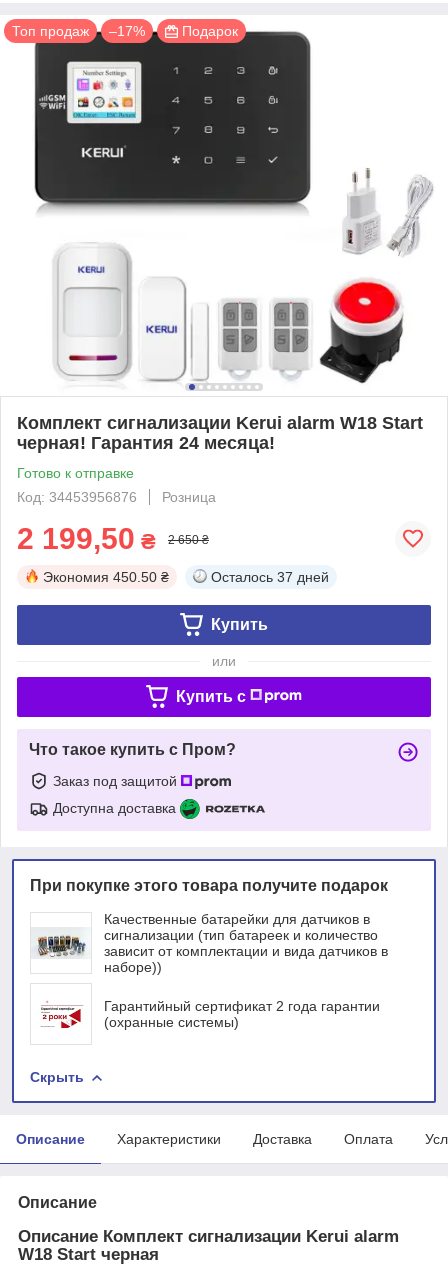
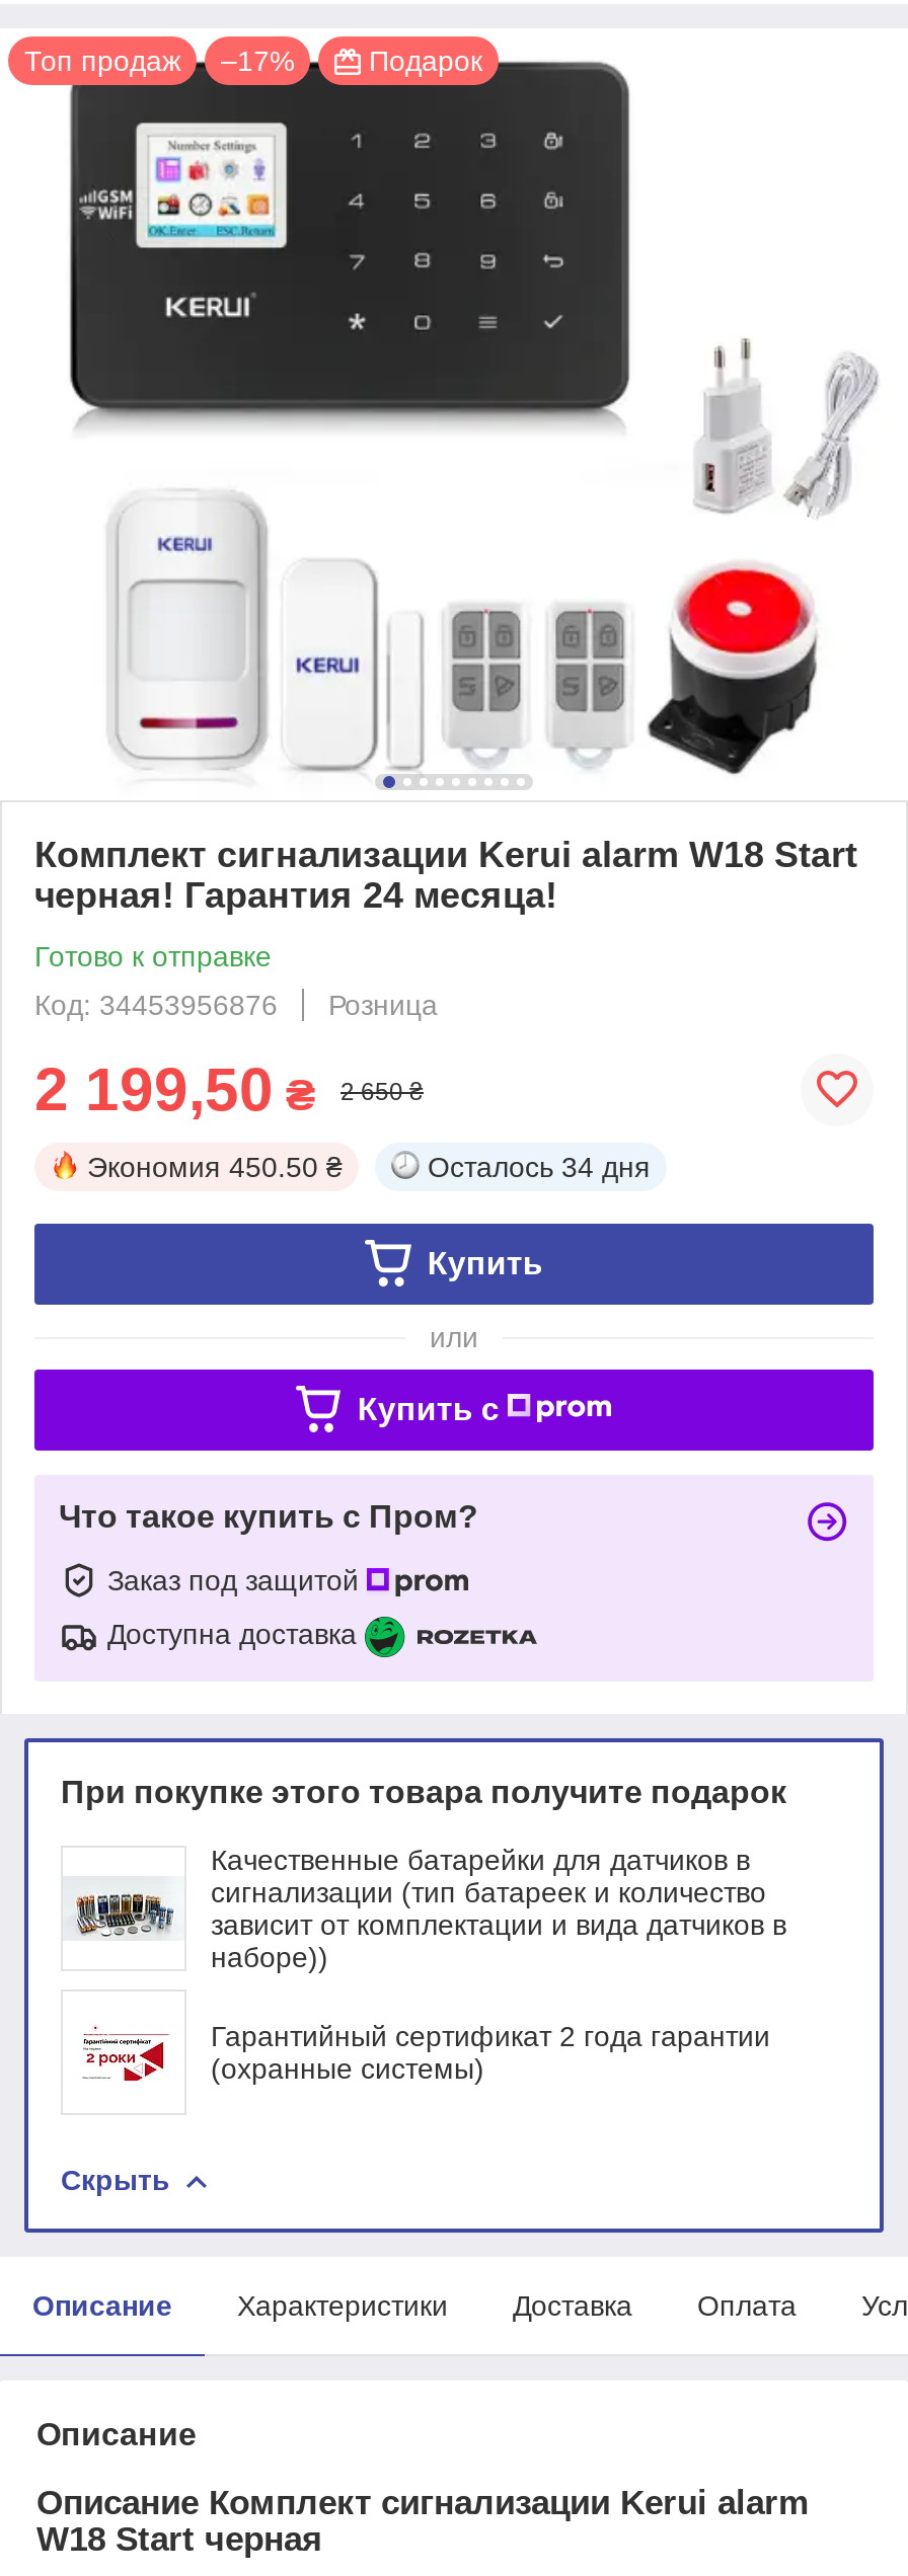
[211,569,329,585] Осталось 37 дней -> [428,1150,651,1183] Осталось 34 дня

